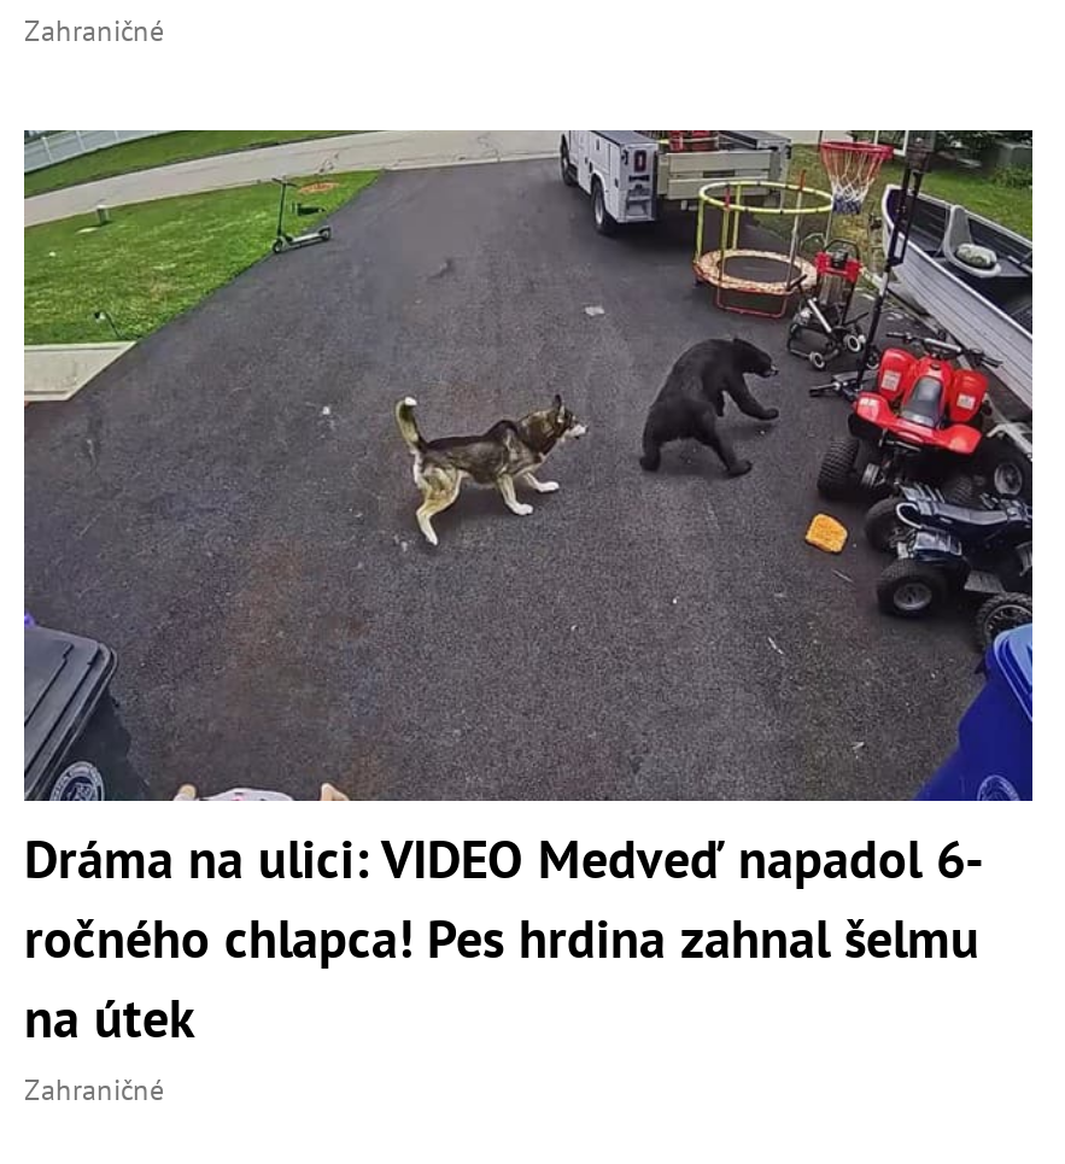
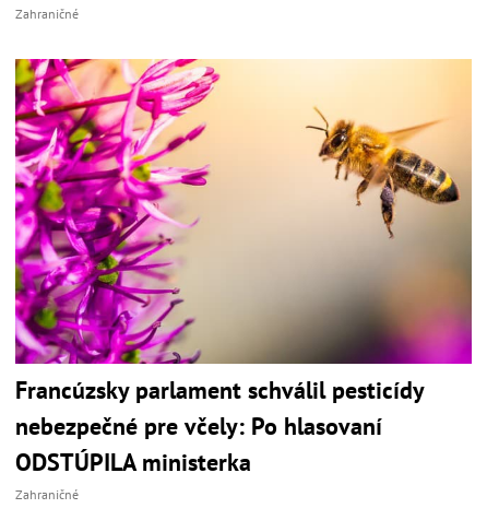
[22,127,1035,1053] [image] | Dráma na ulici: VIDEO Medveď napadol 6- | ročného chlapca! Pes hrdina zahnal šelmu | na útek -> [14,58,473,477] [image] | Francúzsky parlament schválil pesticídy | nebezpečné pre včely: Po hlasovaní | ODSTÚPILA ministerka

